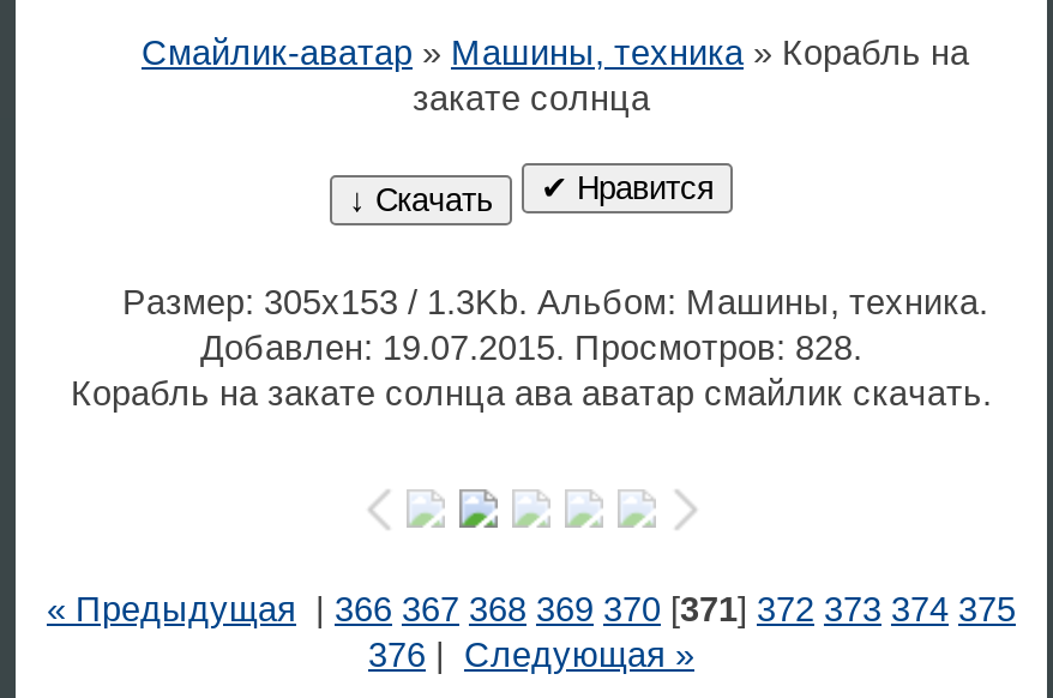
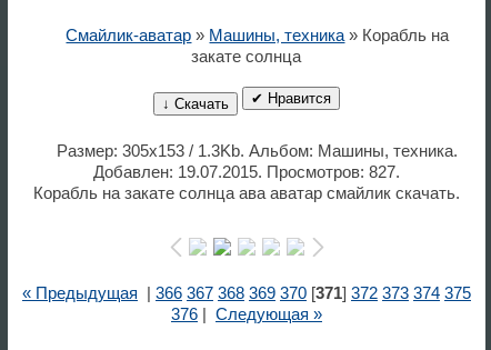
[200,329,862,367] Добавлен: 19.07.2015. Просмотров: 828. -> [93,163,400,181] Добавлен: 19.07.2015. Просмотров: 827.

